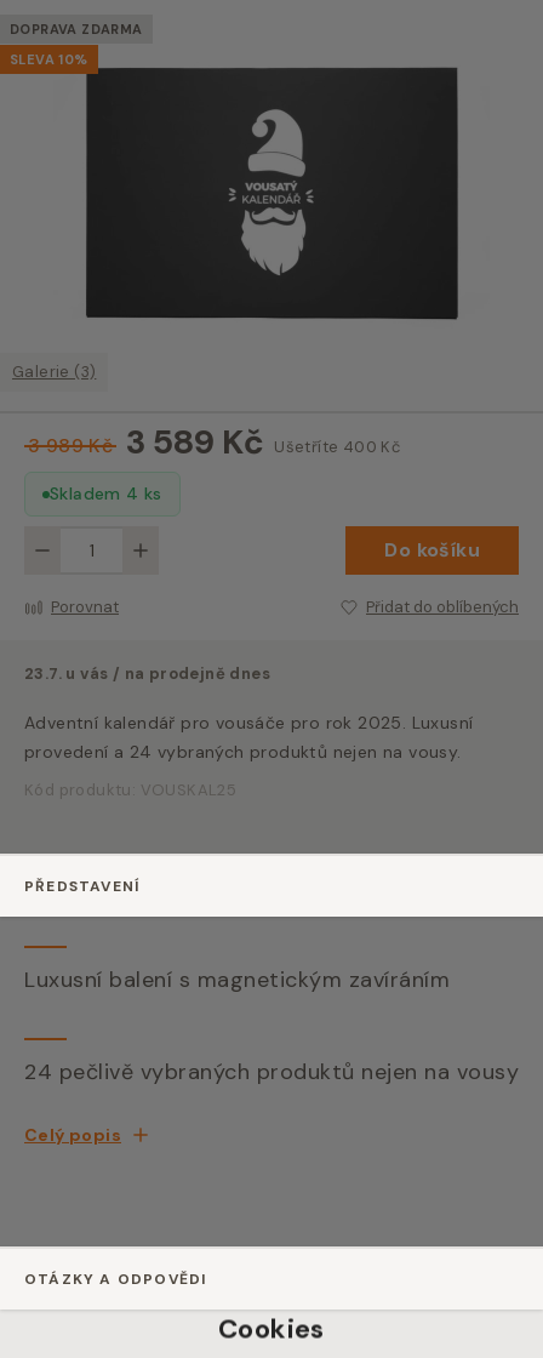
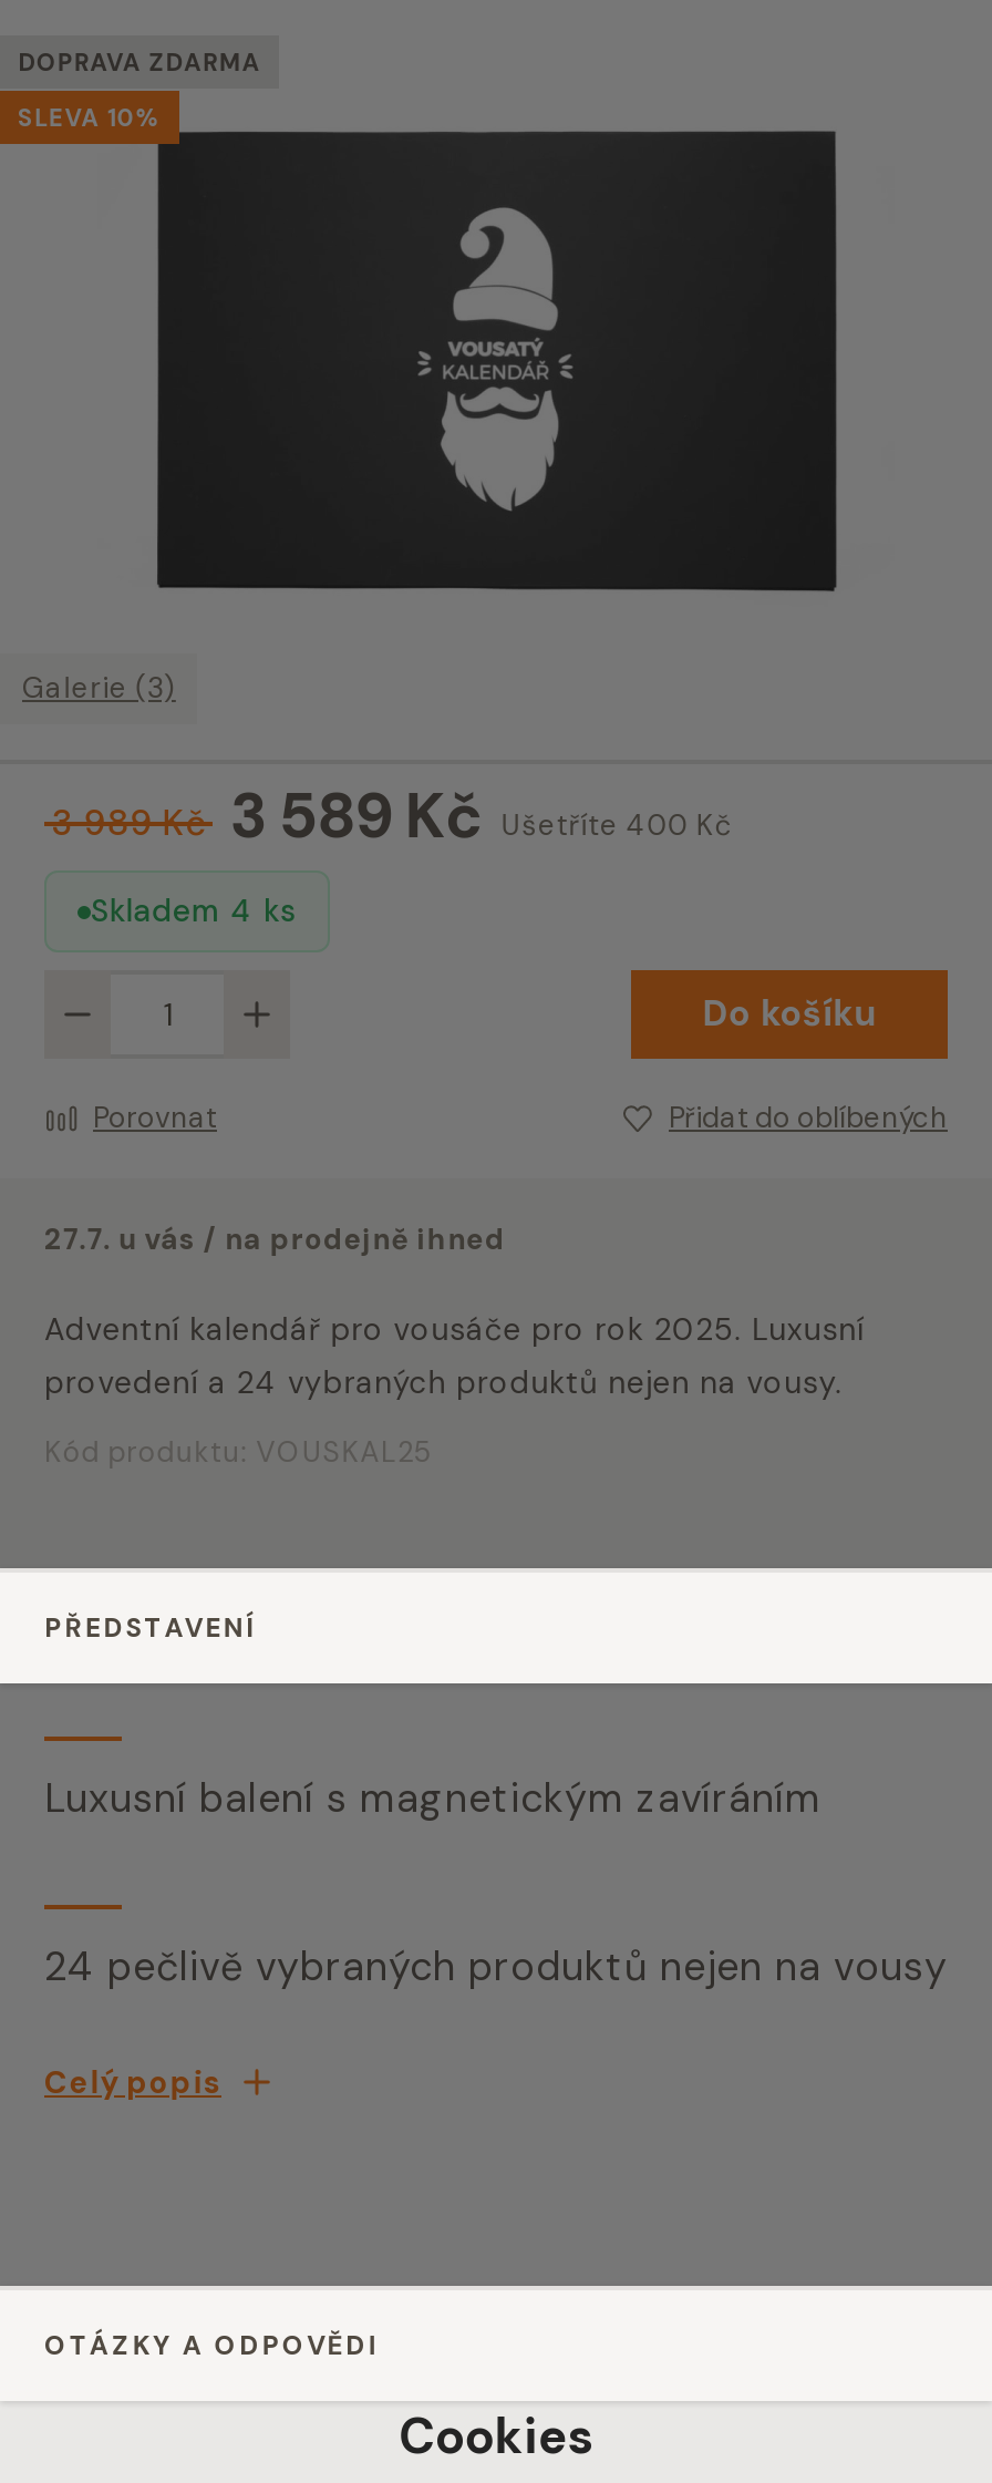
[24,663,270,684] 23.7. u vás / na prodejně dnes -> [44,1220,506,1258] 27.7. u vás / na prodejně ihned

